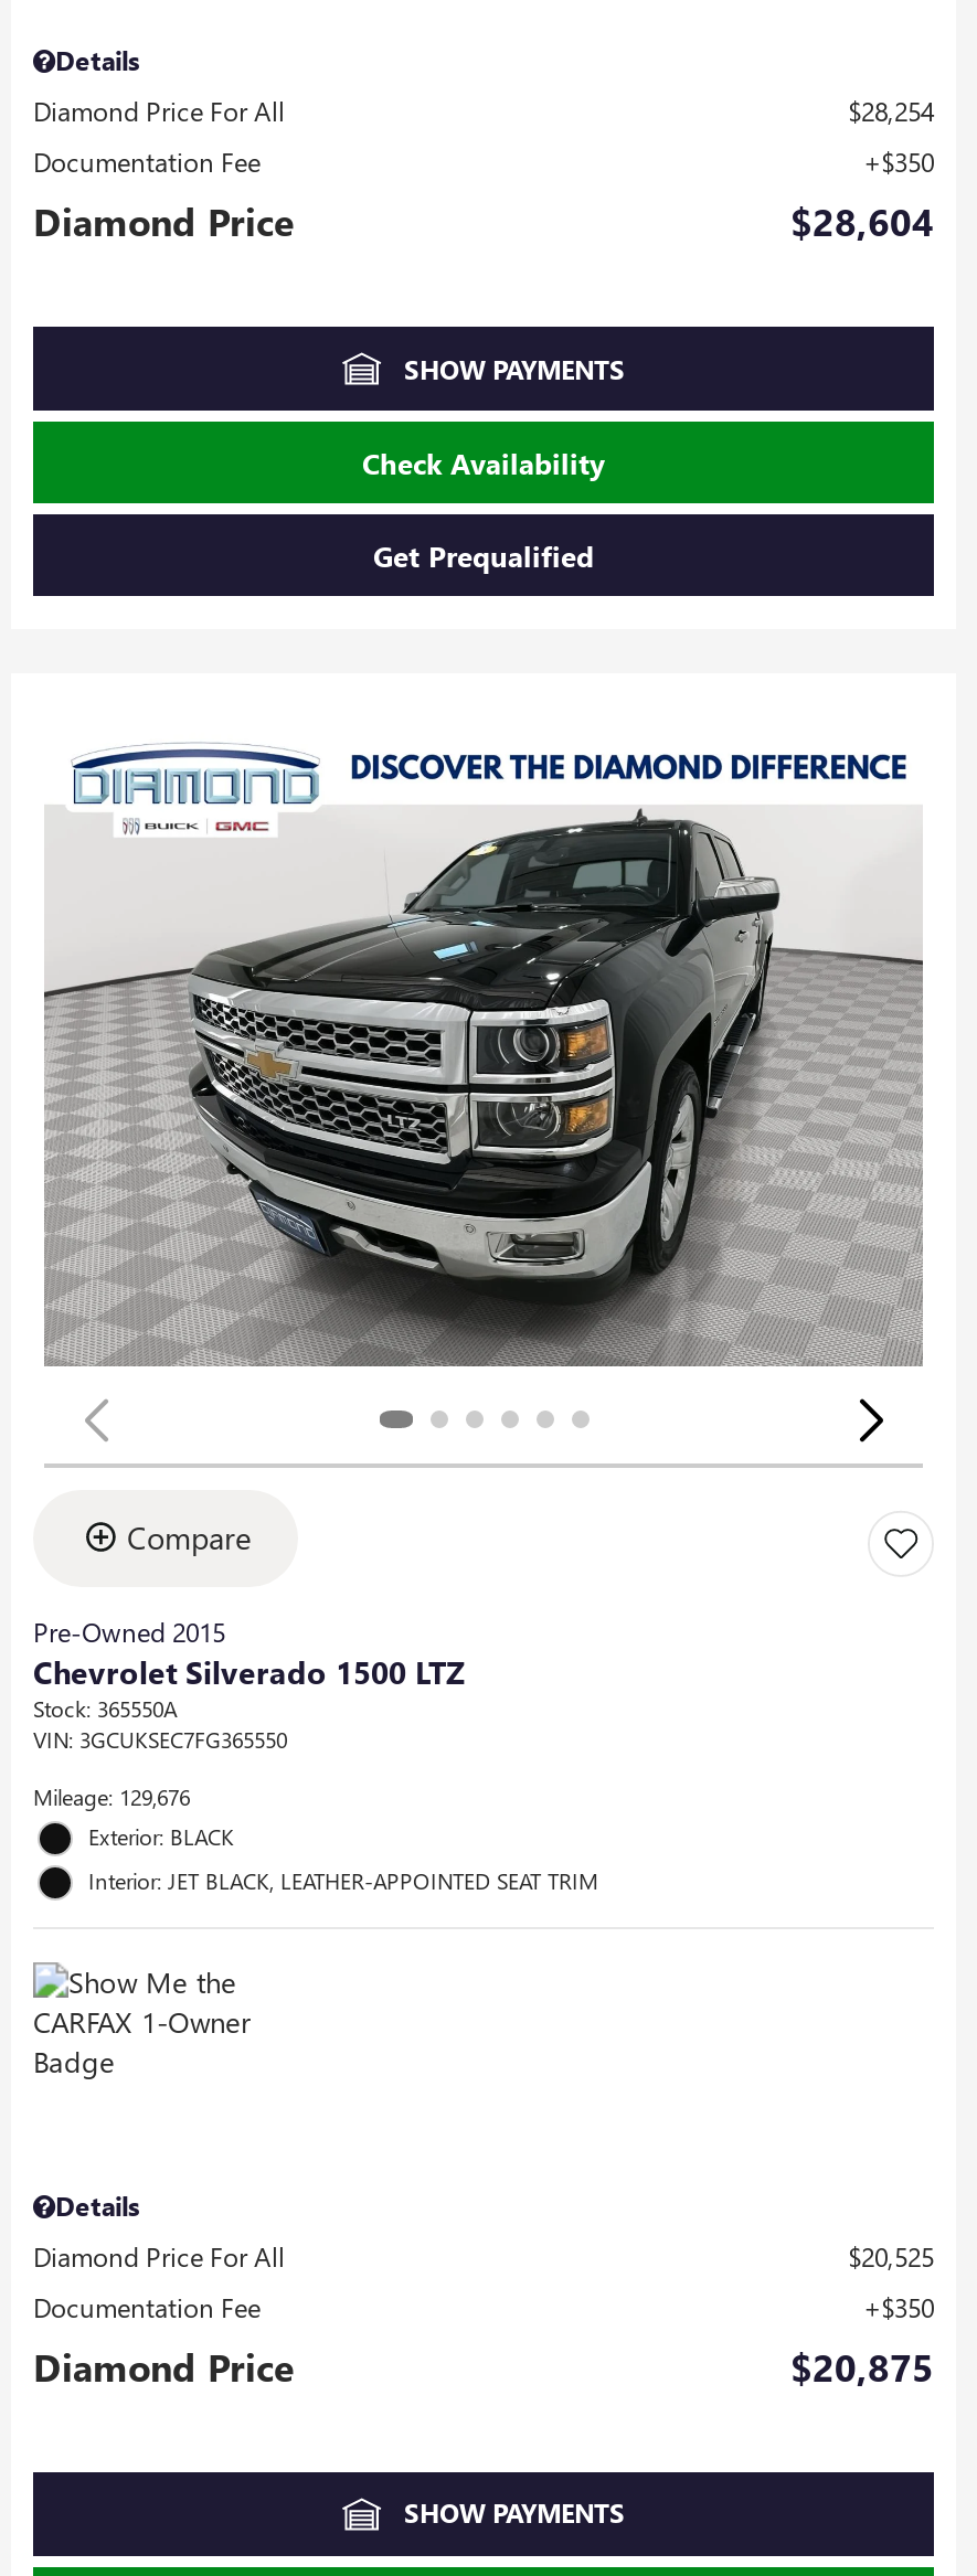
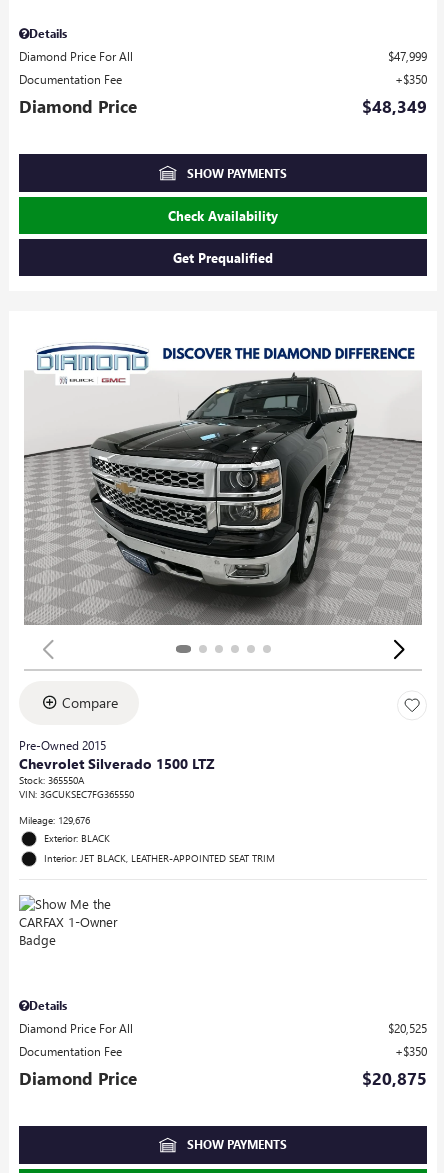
[848,95,934,128] $28,254 -> [388,49,427,64] $47,999
[790,196,934,247] $28,604 -> [362,95,427,118] $48,349

